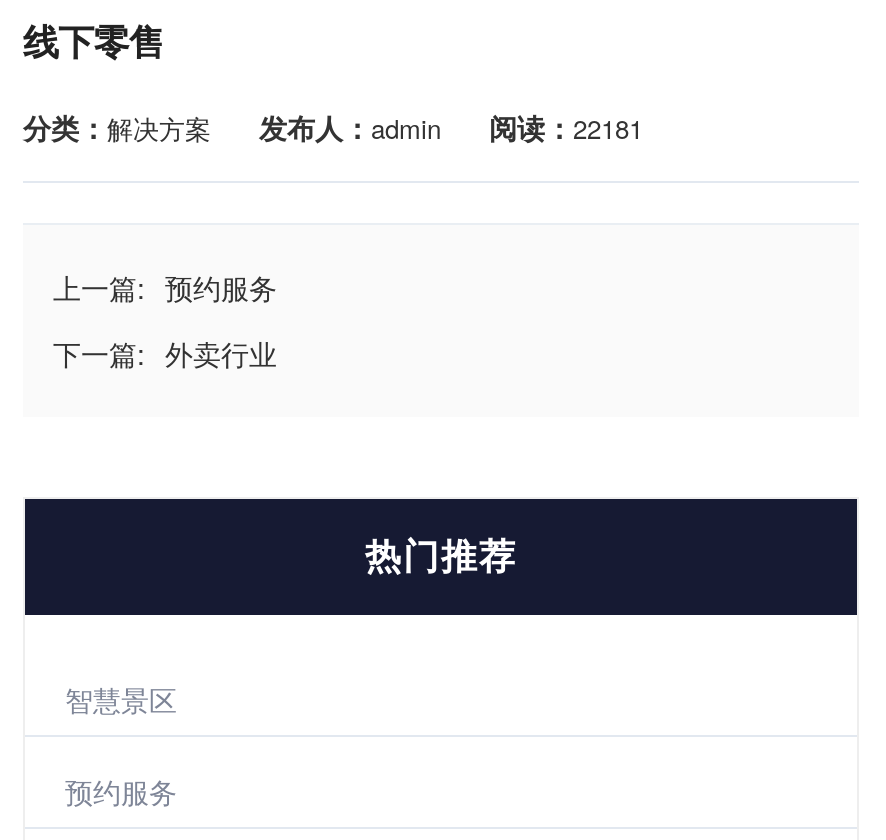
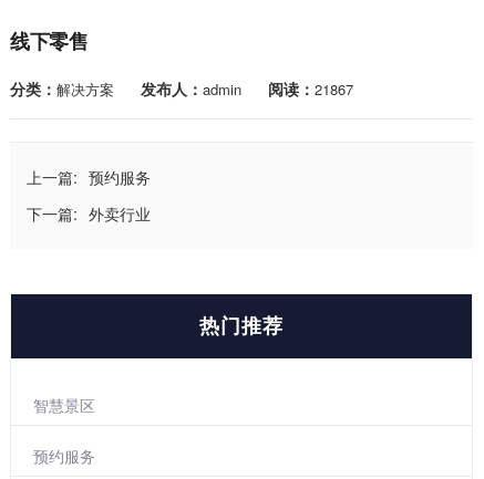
[23,107,643,147] 分类：解决方案 发布人：admin 阅读：22181 -> [10,77,353,100] 分类：解决方案 发布人：admin 阅读：21867

